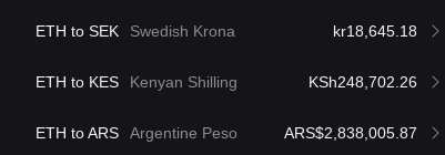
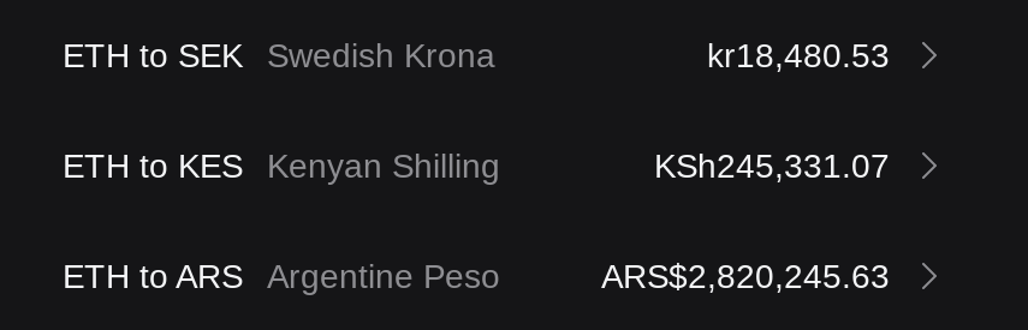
[333,22,417,40] kr18,645.18 -> [707,36,890,74] kr18,480.53
[309,73,417,91] KSh248,702.26 -> [654,146,890,184] KSh245,331.07
[284,124,417,141] ARS$2,838,005.87 -> [601,256,890,295] ARS$2,820,245.63

